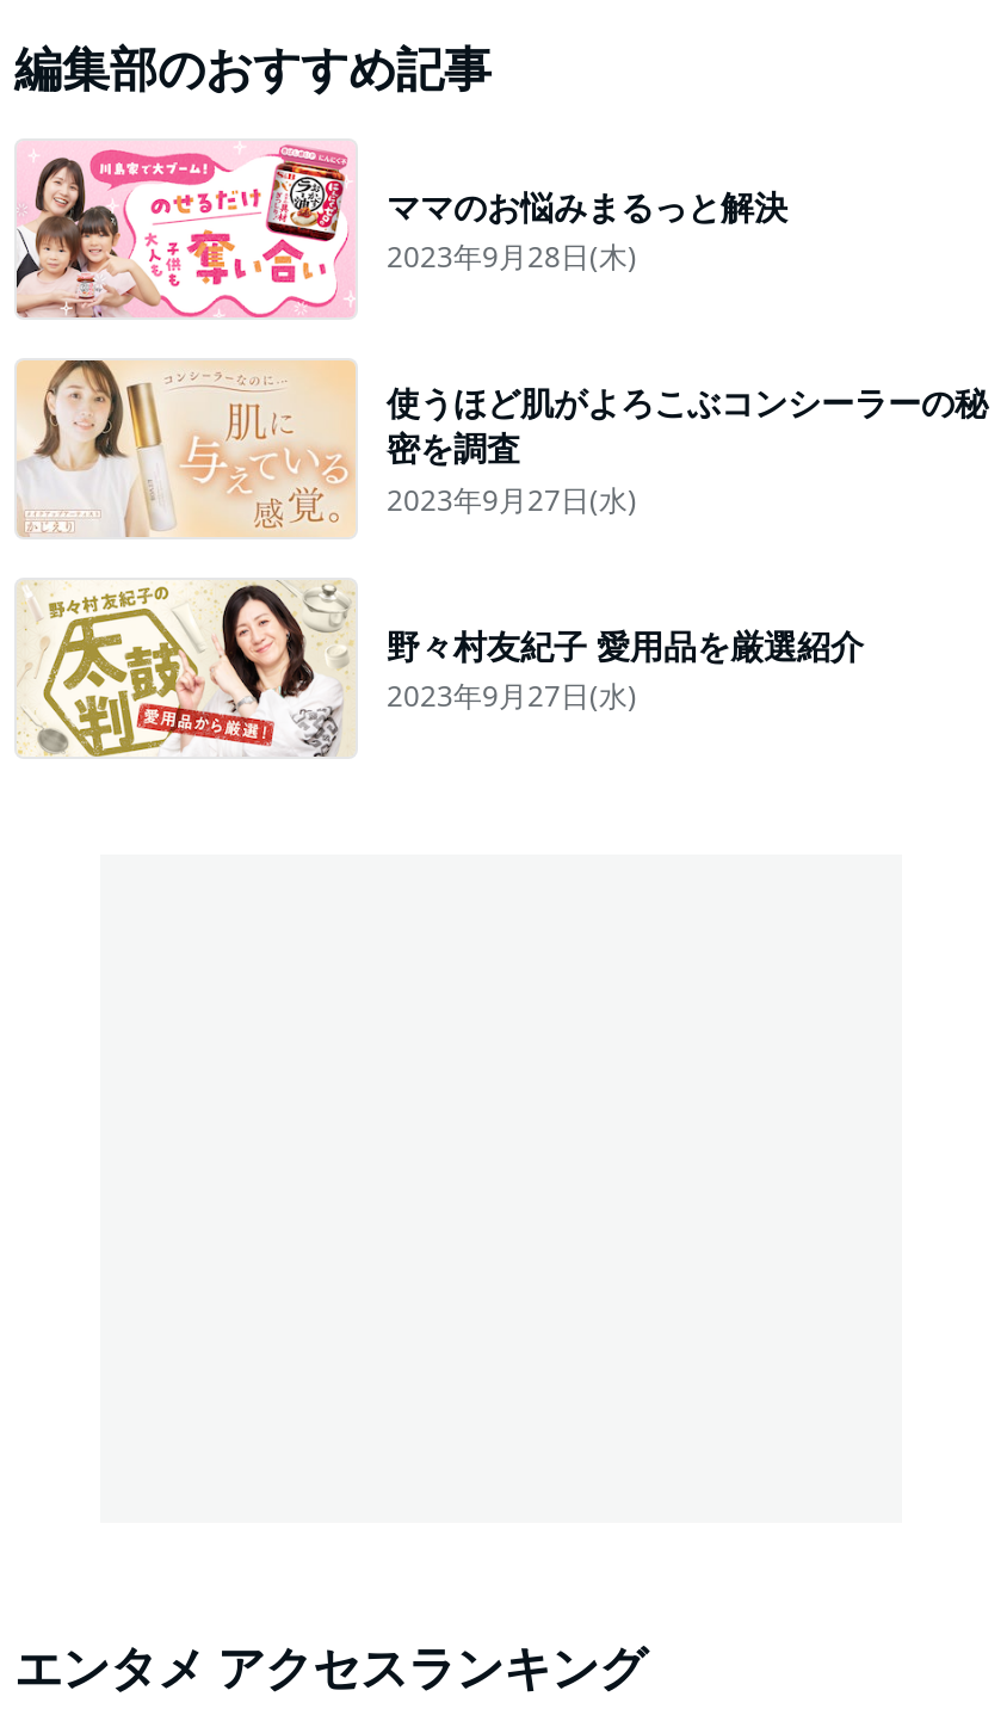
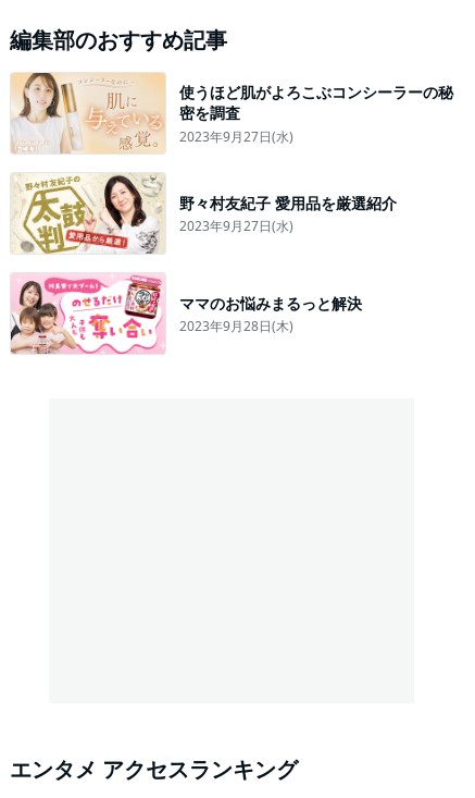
moved [14,141,787,320] -> [10,273,362,355]: [image] | ママのお悩みまるっと解決 | 2023年9月28日(木)
moved [14,358,988,716] -> [10,72,453,235]: [image] | 使うほど肌がよろこぶコンシーラーの秘 | 密を調査 | 2023年9月27日(水) | 野々村友紀子 愛用品を厳選紹介 | 2023年9月27日(水)

